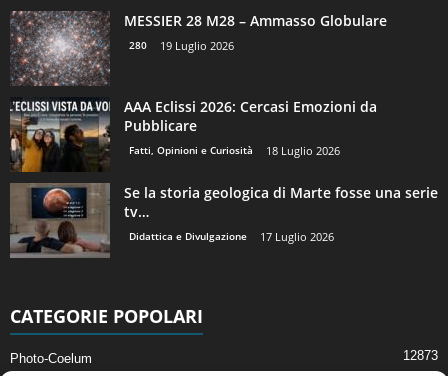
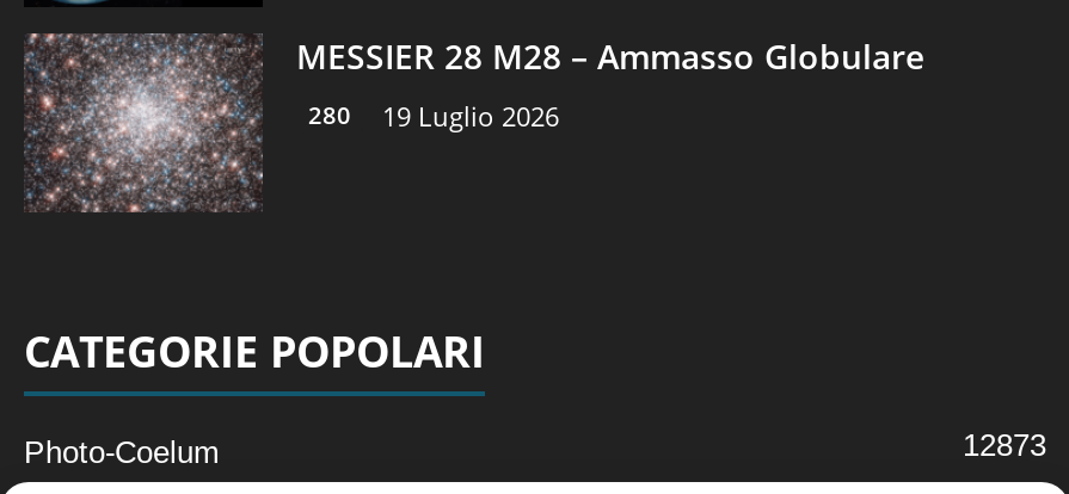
[9,97,438,244] [image] | AAA Eclissi 2026: Cercasi Emozioni da | Pubblicare | Fatti, Opinioni e Curiosità | 18 Luglio 2026 | Se la storia geologica di Marte fosse una serie | tv… | Didattica e Divulgazione | 17 Luglio 2026 -> none
[10,183,110,258] [image] -> none

